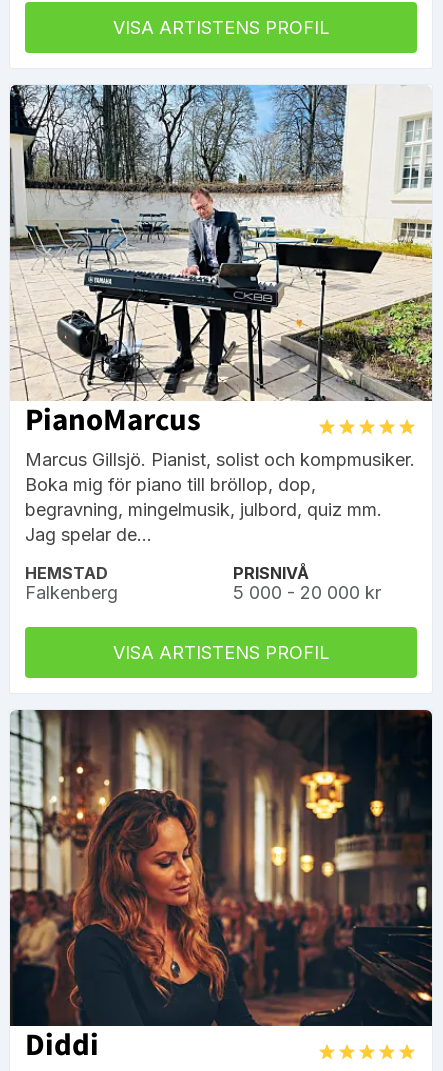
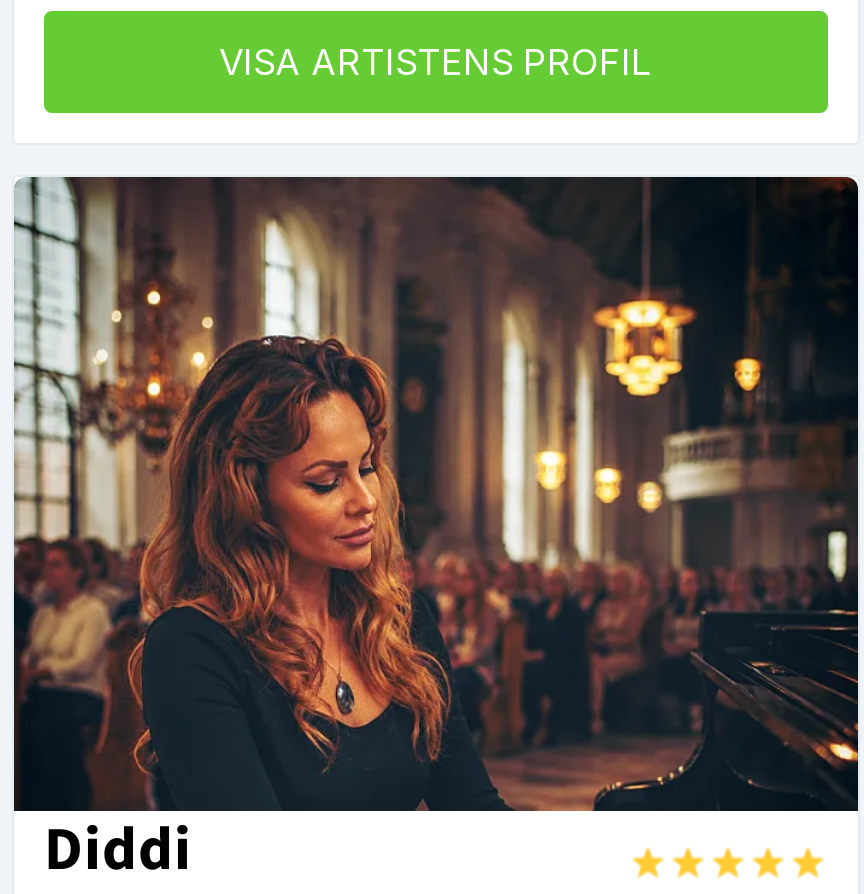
[9,84,433,603] [image] | PianoMarcus | Marcus Gillsjö. Pianist, solist och kompmusiker. | Boka mig för piano till bröllop, dop, | begravning, mingelmusik, julbord, quiz mm. | Jag spelar de... | HEMSTAD | Falkenberg -> none
[112,563,381,663] PRISNIVÅ | 5 000 - 20 000 kr | VISA ARTISTENS PROFIL -> none

